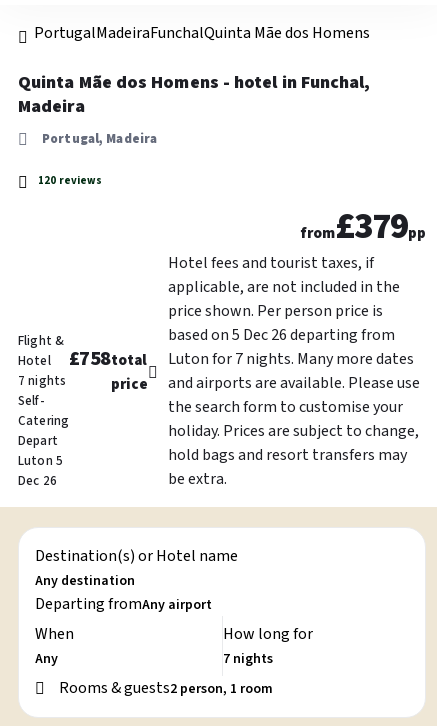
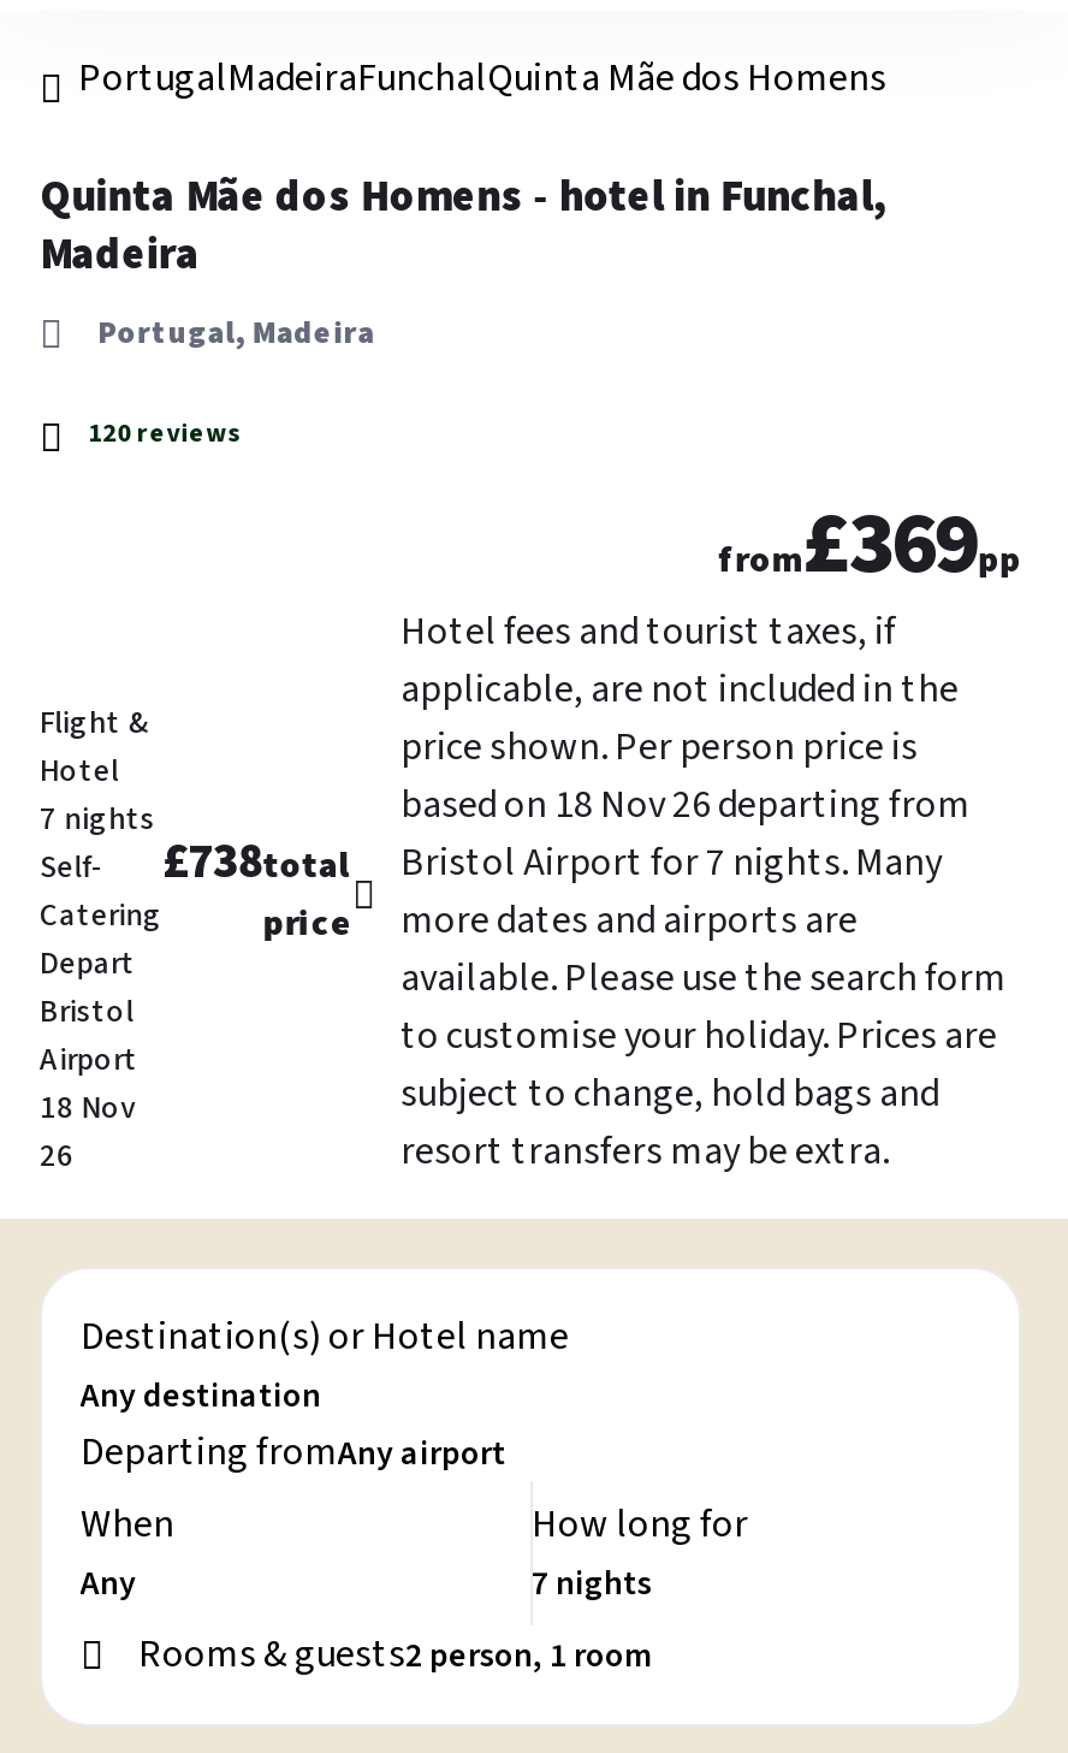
[300,201,426,252] from£379pp -> [718,483,1021,605] from£369pp
[168,324,420,490] based on 5 Dec 26 departing from | Luton for 7 nights. Many more dates | and airports are available. Please use | the search form to customise your | holiday. Prices are subject to change, | hold bags and resort transfers may | be extra. -> [400,779,1007,1178] based on 18 Nov 26 departing from | Bristol Airport for 7 nights. Many | more dates and airports are | available. Please use the search form | to customise your holiday. Prices are | subject to change, hold bags and | resort transfers may be extra.
moved [18,332,64,350] -> [40,702,150,745]: Flight &
[69,345,147,373] £758total -> [162,829,350,897] £738total
moved [18,352,66,410] -> [40,750,155,889]: Hotel | 7 nights | Self-
moved [18,412,69,430] -> [40,894,162,938]: Catering
moved [18,432,58,450] -> [40,942,135,986]: Depart
[18,452,63,490] Luton 5 | Dec 26 -> [40,990,138,1178] Bristol | Airport | 18 Nov | 26

